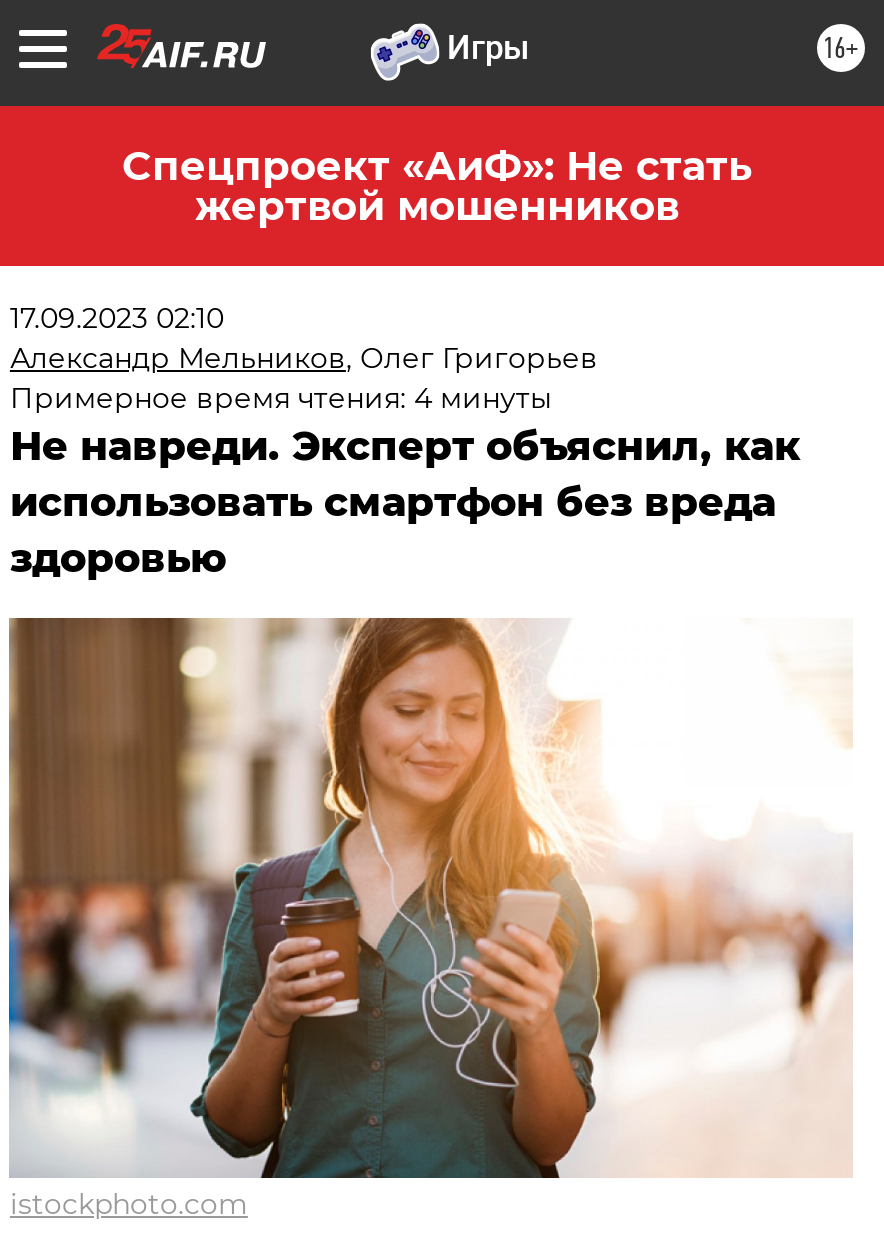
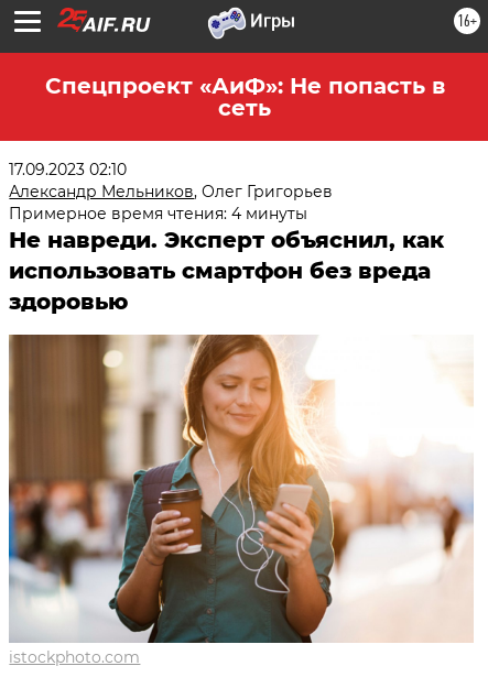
[122,142,752,230] Спецпроект «АиФ»: Не стать | жертвой мошенников -> [45,73,444,121] Спецпроект «АиФ»: Не попасть в | сеть

